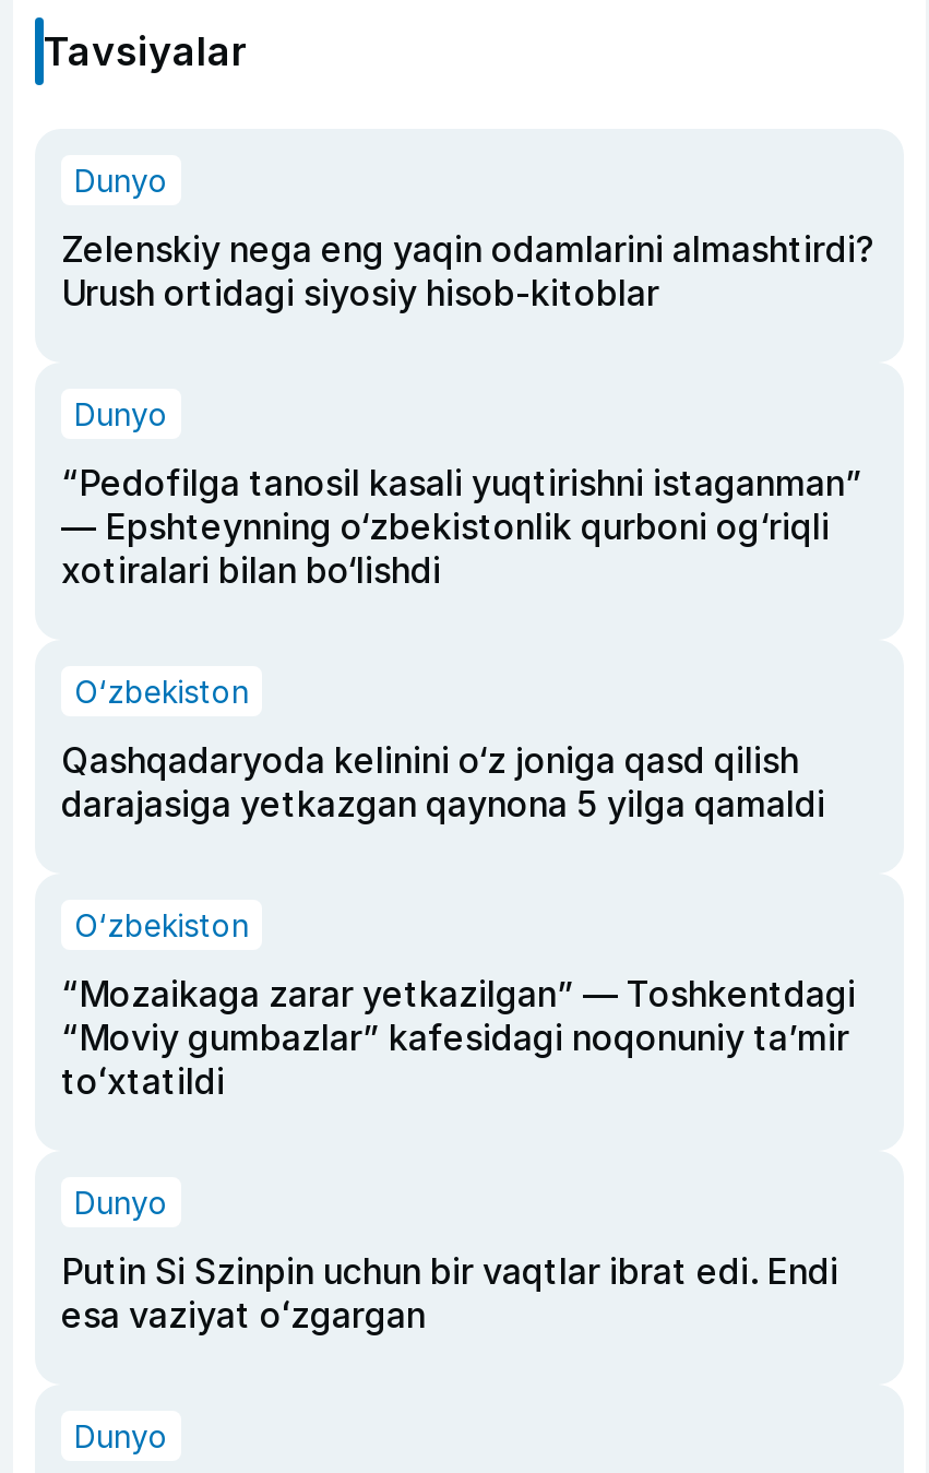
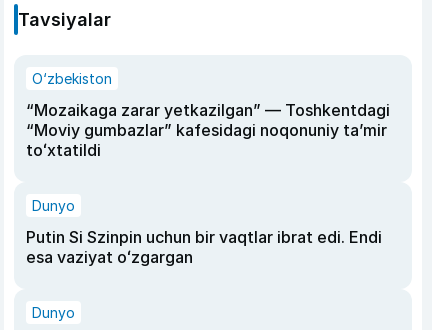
[61,161,876,825] Dunyo | Zelenskiy nega eng yaqin odamlarini almashtirdi? | Urush ortidagi siyosiy hisob-kitoblar | Dunyo | “Pedofilga tanosil kasali yuqtirishni istaganman” | — Epshteynning o‘zbekistonlik qurboni og‘riqli | xotiralari bilan bo‘lishdi | O‘zbekiston | Qashqadaryoda kelinini o‘z joniga qasd qilish | darajasiga yetkazgan qaynona 5 yilga qamaldi -> none

